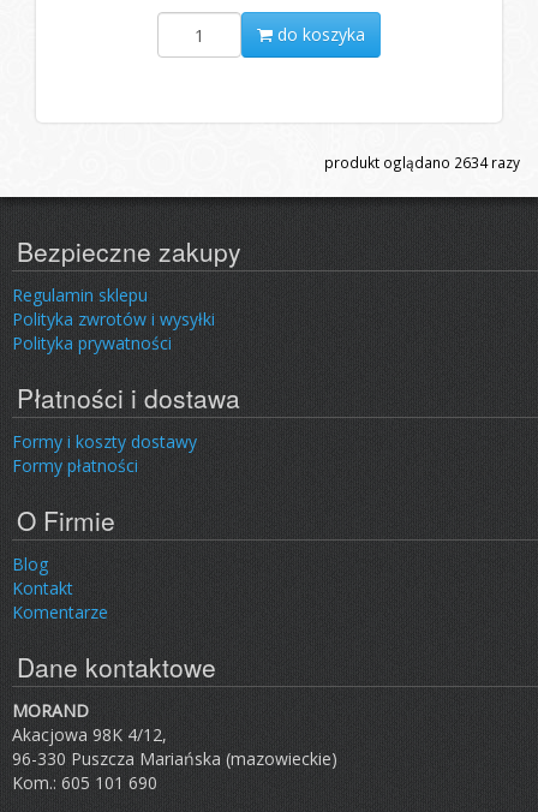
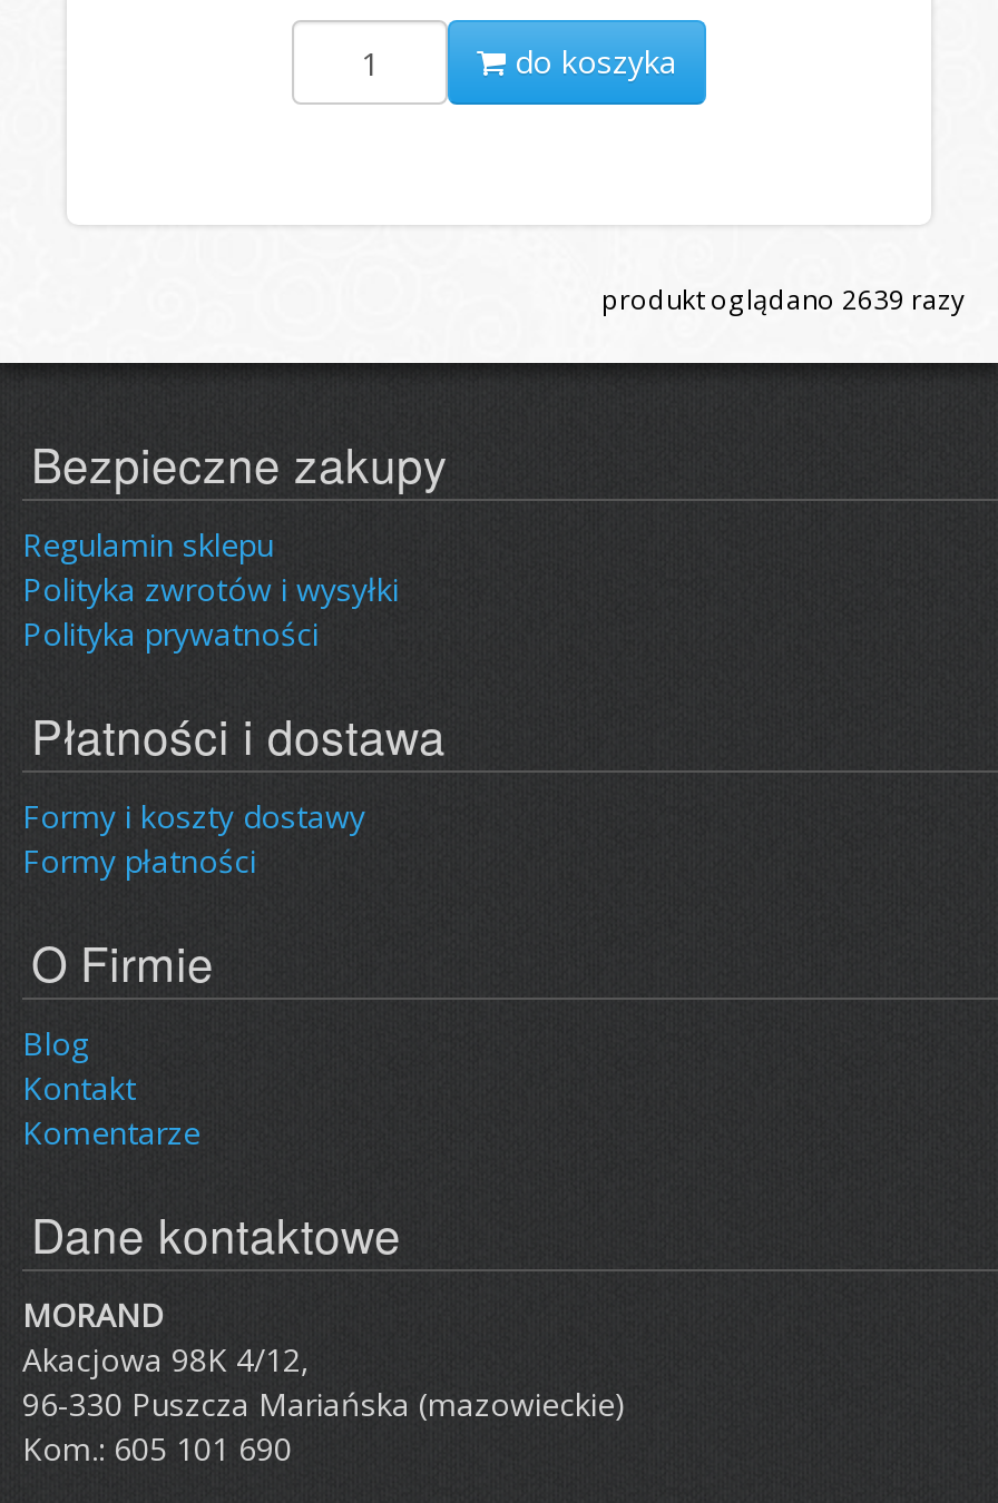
[324,153,520,172] produkt oglądano 2634 razy -> [601,281,965,317] produkt oglądano 2639 razy

